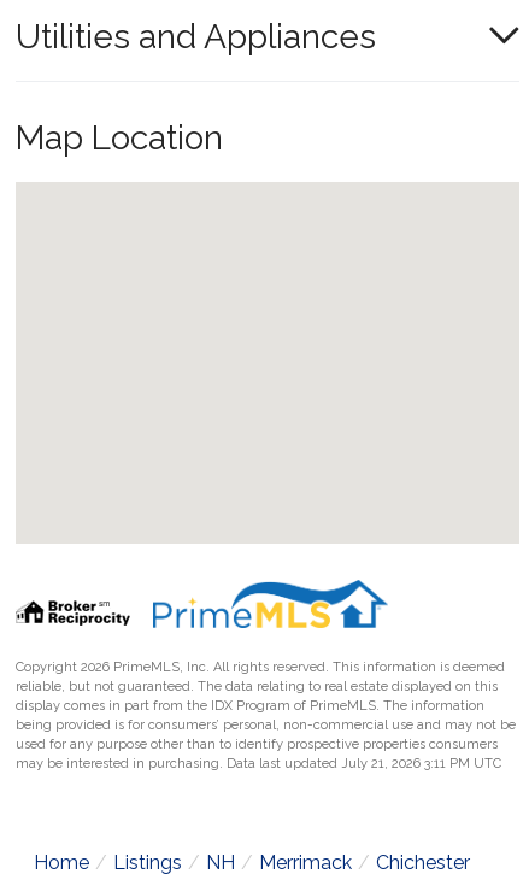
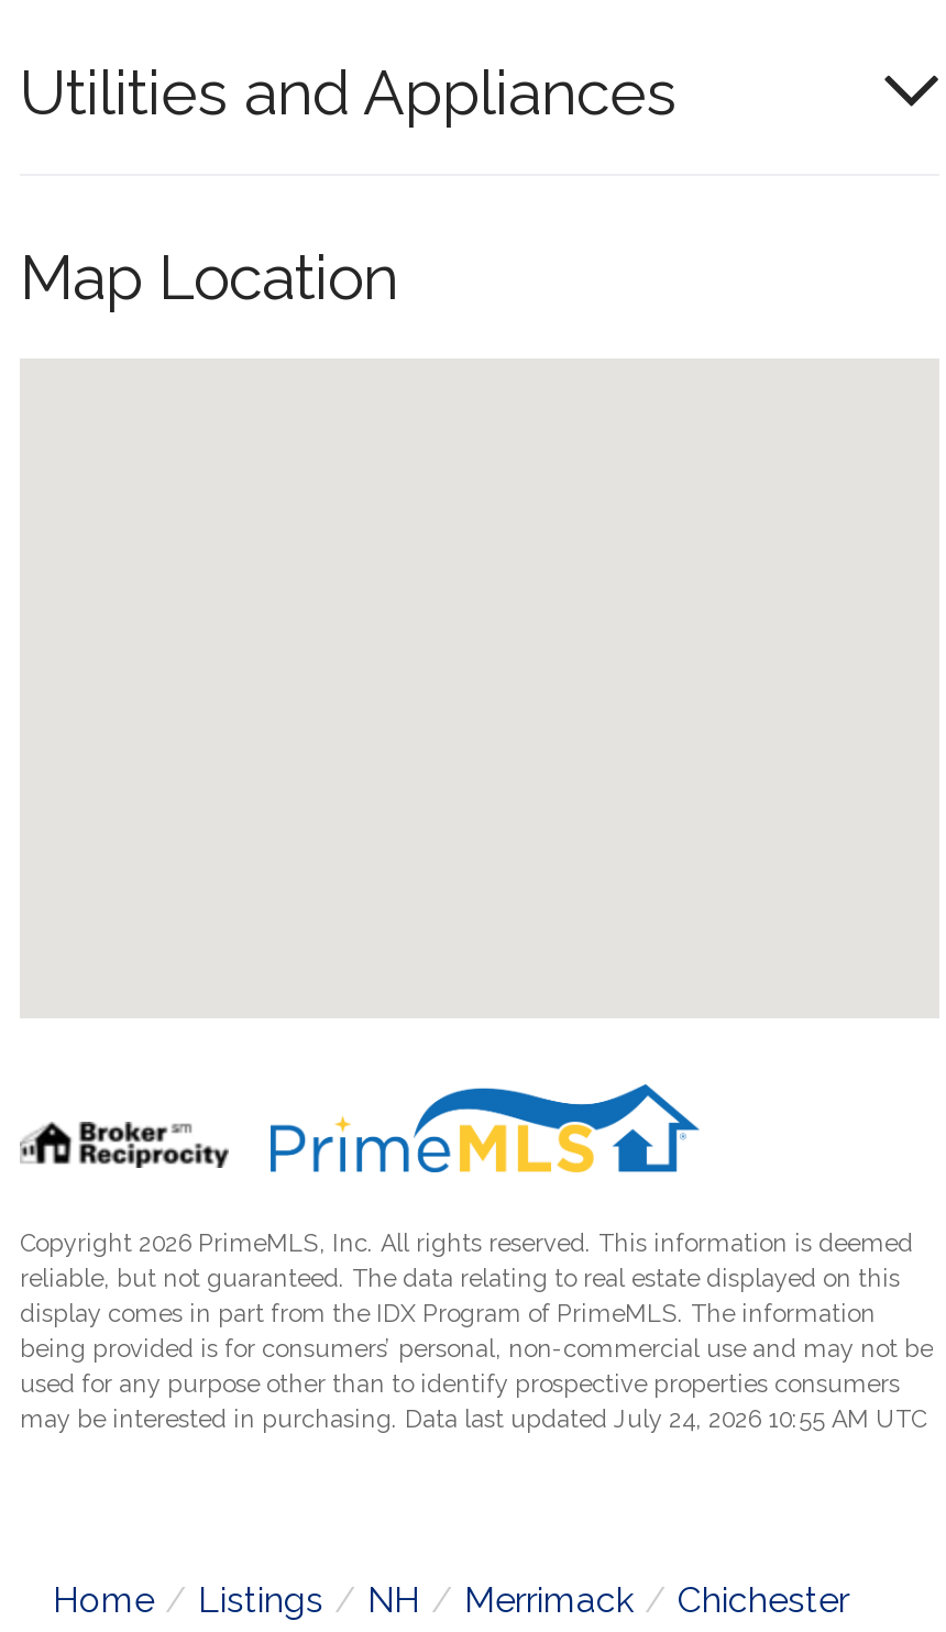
[16,755,501,771] may be interested in purchasing. Data last updated July 21, 2026 3:11 PM UTC -> [20,1405,926,1433] may be interested in purchasing. Data last updated July 24, 2026 10:55 AM UTC

